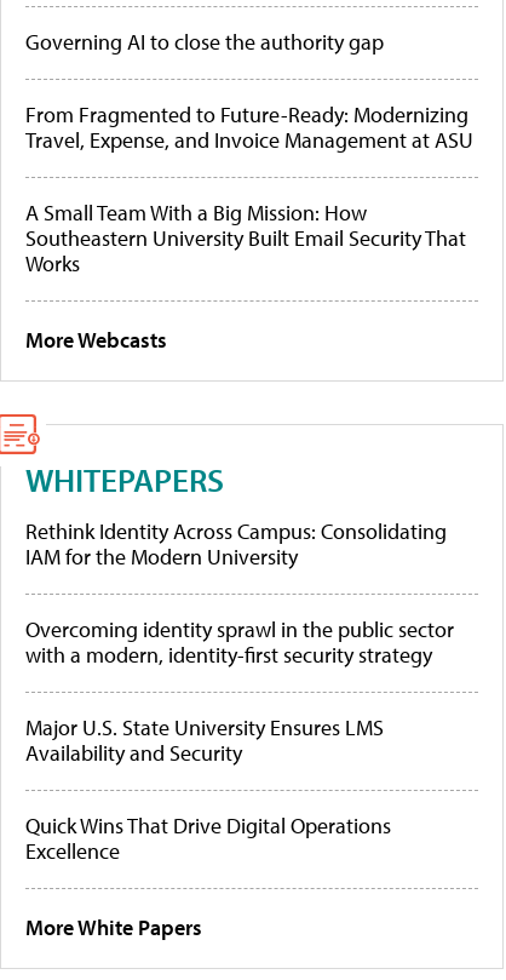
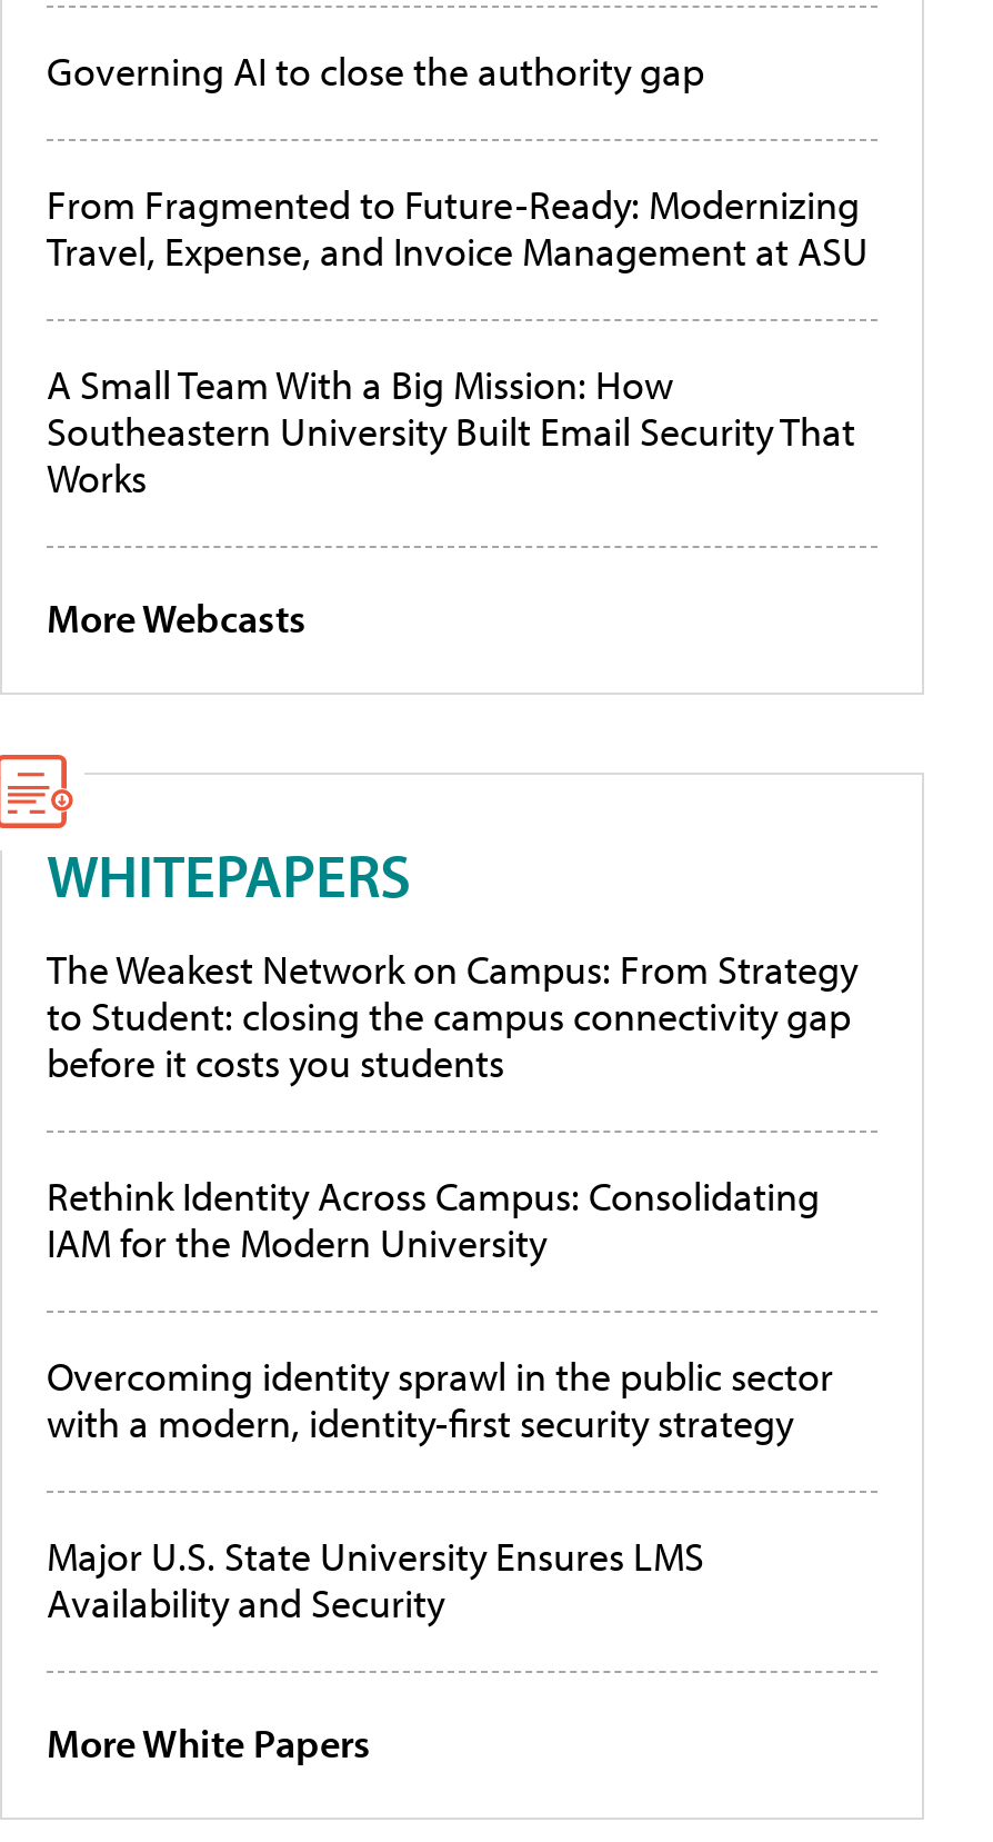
none -> [47,944,857,1089] The Weakest Network on Campus: From Strategy | to Student: closing the campus connectivity gap | before it costs you students
moved [25,517,454,767] -> [47,1171,833,1629]: Rethink Identity Across Campus: Consolidating | IAM for the Modern University | Overcoming identity sprawl in the public sector | with a modern, identity-first security strategy | Major U.S. State University Ensures LMS | Availability and Security
[25,812,391,865] Quick Wins That Drive Digital Operations | Excellence -> none

